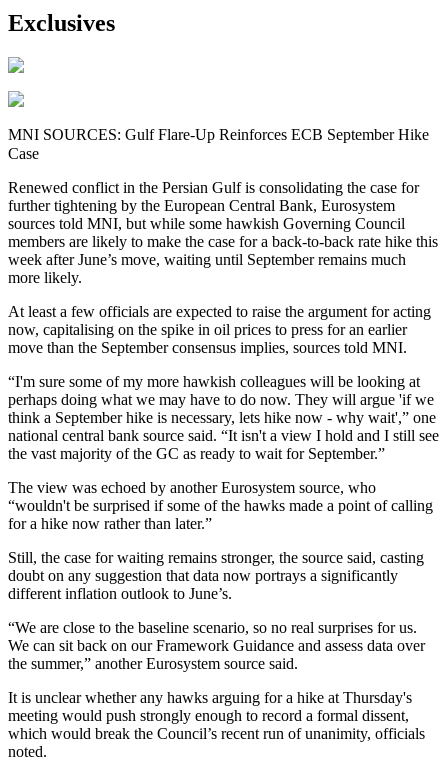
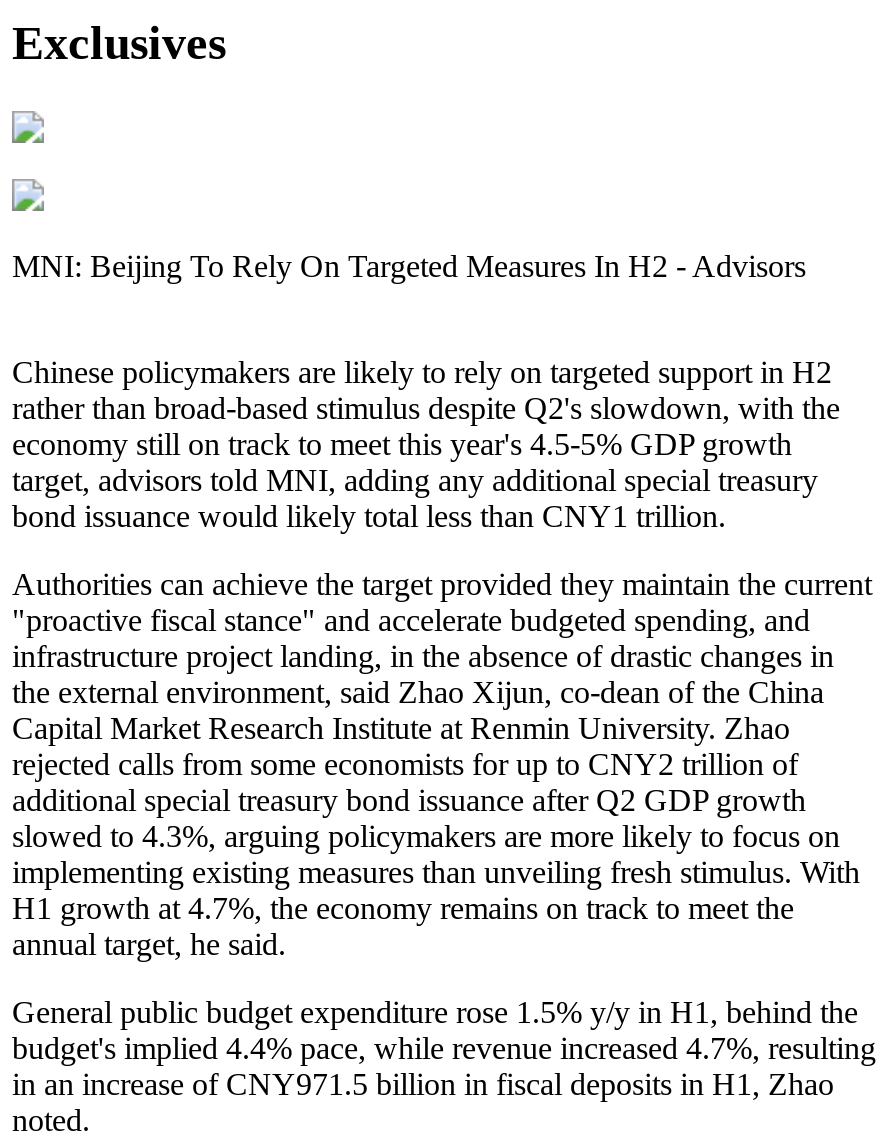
[8,126,439,742] MNI SOURCES: Gulf Flare-Up Reinforces ECB September Hike | Case | Renewed conflict in the Persian Gulf is consolidating the case for | further tightening by the European Central Bank, Eurosystem | sources told MNI, but while some hawkish Governing Council | members are likely to make the case for a back-to-back rate hike this | week after June’s move, waiting until September remains much | more likely. | At least a few officials are expected to raise the argument for acting | now, capitalising on the spike in oil prices to press for an earlier | move than the September consensus implies, sources told MNI. | “I'm sure some of my more hawkish colleagues will be looking at | perhaps doing what we may have to do now. They will argue 'if we | think a September hike is necessary, lets hike now - why wait',” one | national central bank source said. “It isn't a view I hold and I still see | the vast majority of the GC as ready to wait for September.” | The view was echoed by another Eurosystem source, who | “wouldn't be surprised if some of the hawks made a point of calling | for a hike now rather than later.” | Still, the case for waiting remains stronger, the source said, casting | doubt on any suggestion that data now portrays a significantly | different inflation outlook to June’s. | “We are close to the baseline scenario, so no real surprises for us. | We can sit back on our Framework Guidance and assess data over | the summer,” another Eurosystem source said. | It is unclear whether any hawks arguing for a hike at Thursday's | meeting would push strongly enough to record a formal dissent, | which would break the Council’s recent run of unanimity, officials -> [12,249,876,1102] MNI: Beijing To Rely On Targeted Measures In H2 - Advisors | Chinese policymakers are likely to rely on targeted support in H2 | rather than broad-based stimulus despite Q2's slowdown, with the | economy still on track to meet this year's 4.5-5% GDP growth | target, advisors told MNI, adding any additional special treasury | bond issuance would likely total less than CNY1 trillion. | Authorities can achieve the target provided they maintain the current | "proactive fiscal stance" and accelerate budgeted spending, and | infrastructure project landing, in the absence of drastic changes in | the external environment, said Zhao Xijun, co-dean of the China | Capital Market Research Institute at Renmin University. Zhao | rejected calls from some economists for up to CNY2 trillion of | additional special treasury bond issuance after Q2 GDP growth | slowed to 4.3%, arguing policymakers are more likely to focus on | implementing existing measures than unveiling fresh stimulus. With | H1 growth at 4.7%, the economy remains on track to meet the | annual target, he said. | General public budget expenditure rose 1.5% y/y in H1, behind the | budget's implied 4.4% pace, while revenue increased 4.7%, resulting | in an increase of CNY971.5 billion in fiscal deposits in H1, Zhao

